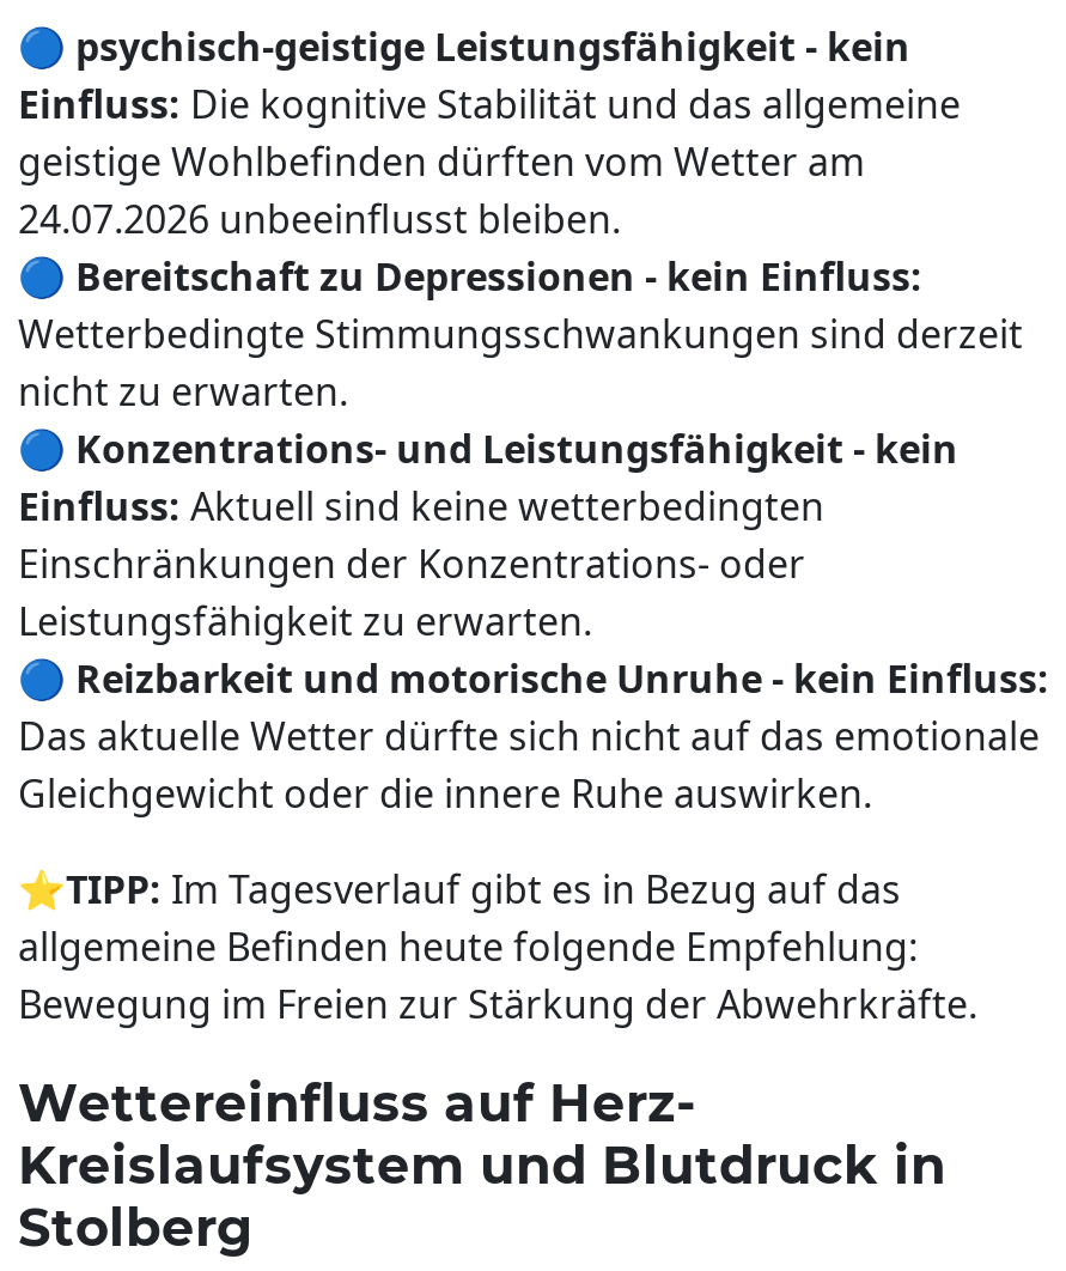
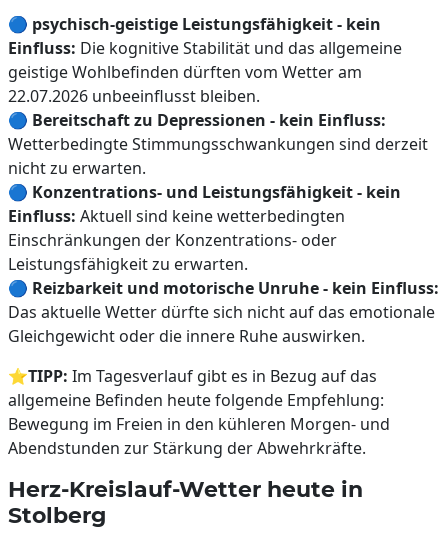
[18,193,621,245] 24.07.2026 unbeeinflusst bleiben. -> [8,85,260,107] 22.07.2026 unbeeinflusst bleiben.
[18,978,977,1030] Bewegung im Freien zur Stärkung der Abwehrkräfte. -> [8,413,390,459] Bewegung im Freien in den kühleren Morgen- und | Abendstunden zur Stärkung der Abwehrkräfte.
[18,1071,946,1196] Wettereinfluss auf Herz- | Kreislaufsystem und Blutdruck in -> [8,476,363,502] Herz-Kreislauf-Wetter heute in

